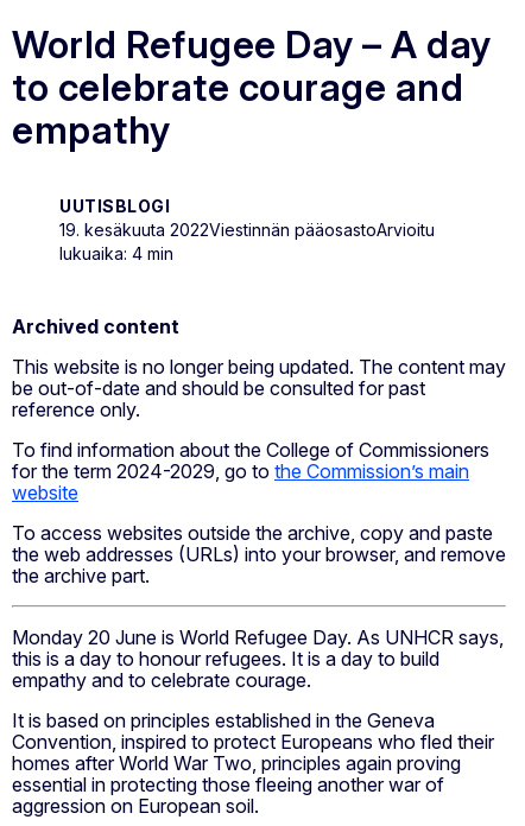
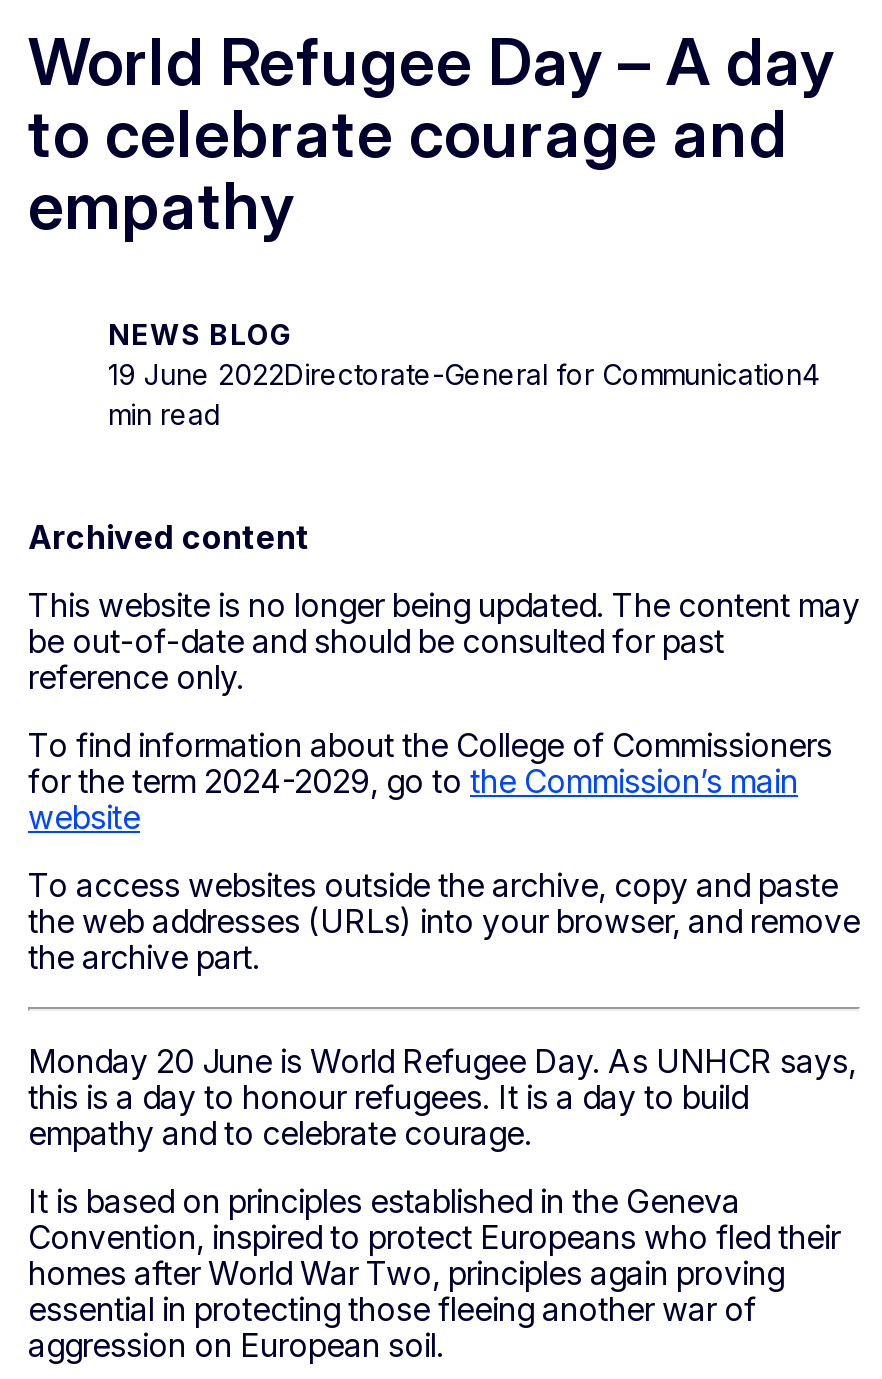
[59,196,435,263] UUTISBLOGI | 19. kesäkuuta 2022Viestinnän pääosastoArvioitu | lukuaika: 4 min -> [108,317,820,431] NEWS BLOG | 19 June 2022Directorate-General for Communication4 | min read

